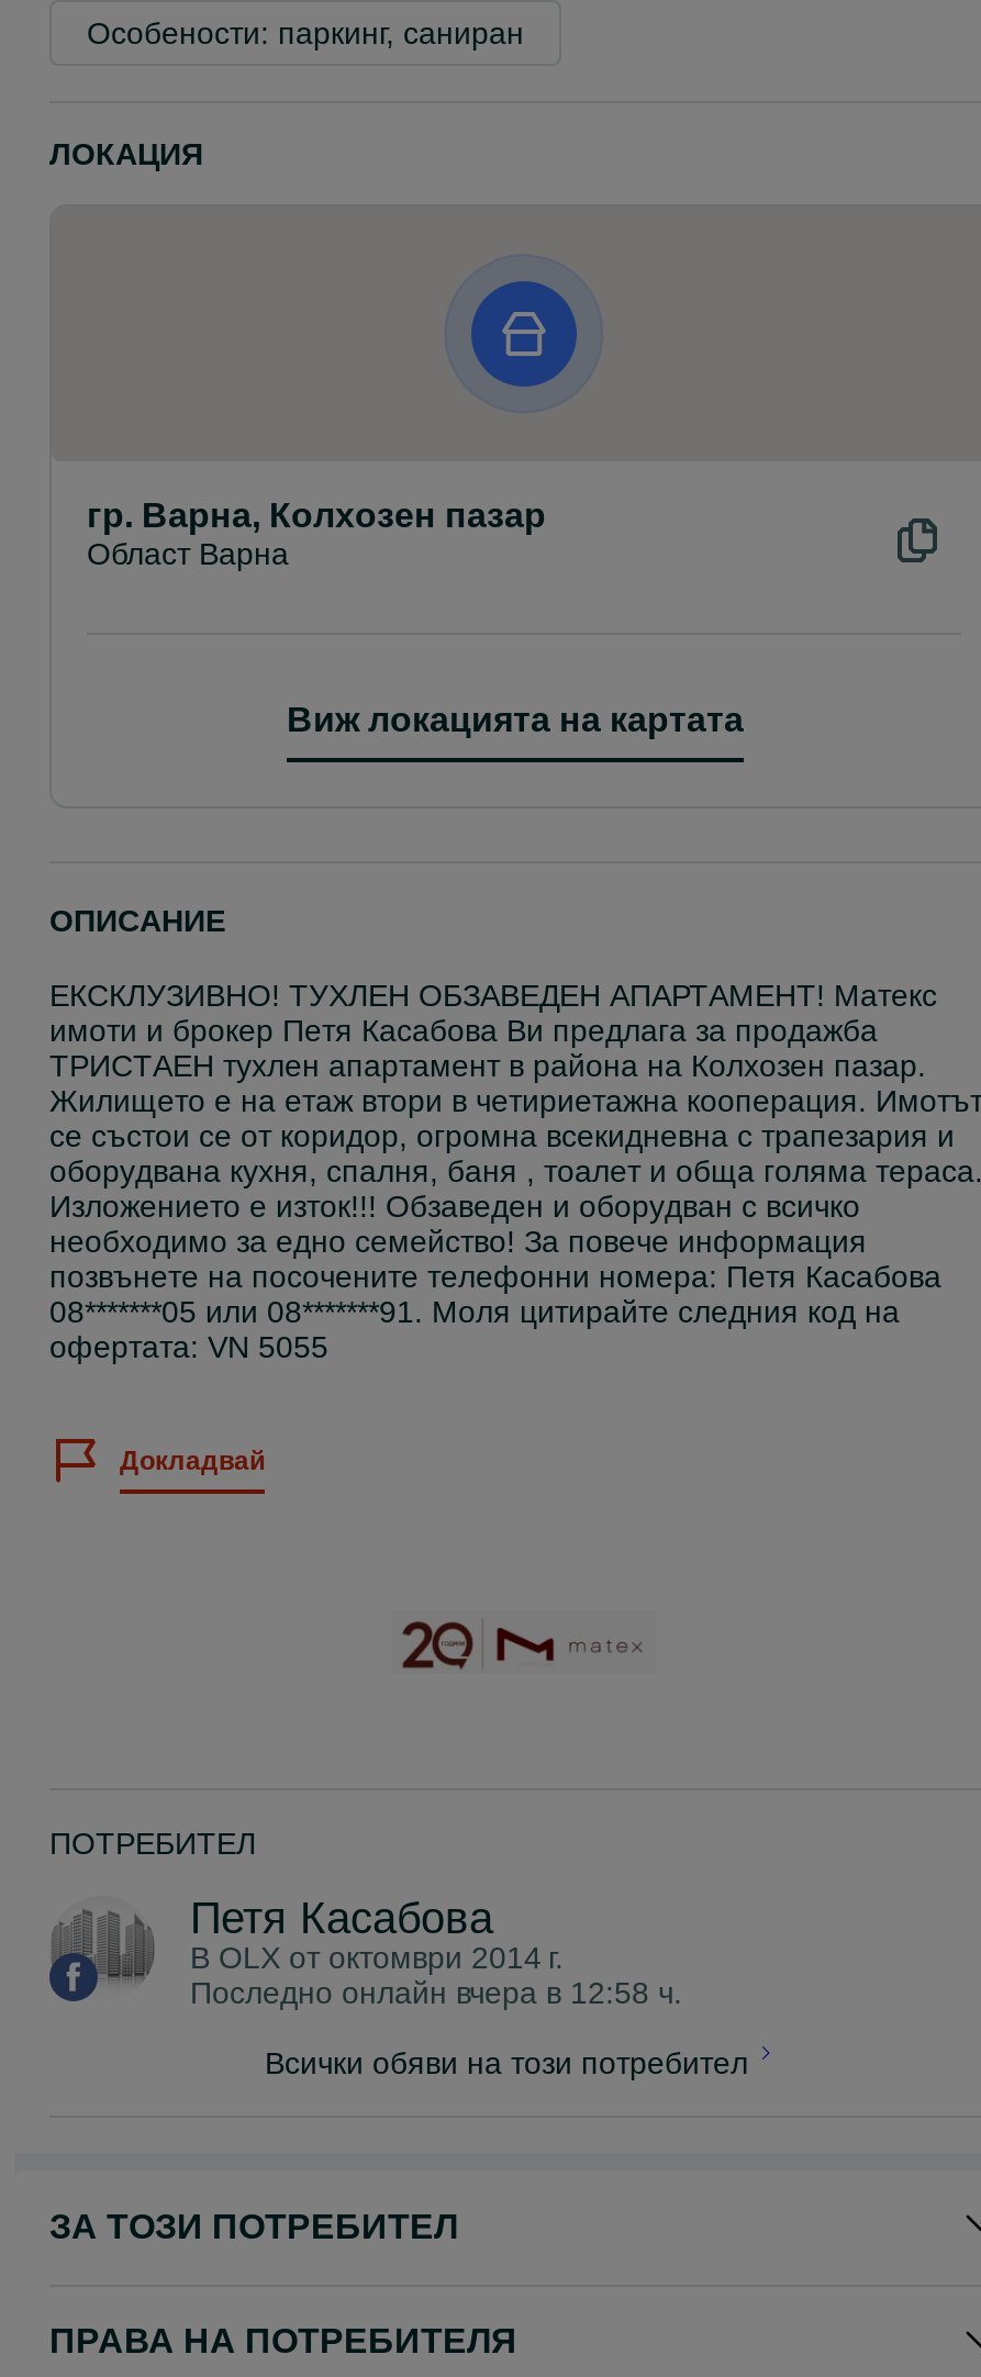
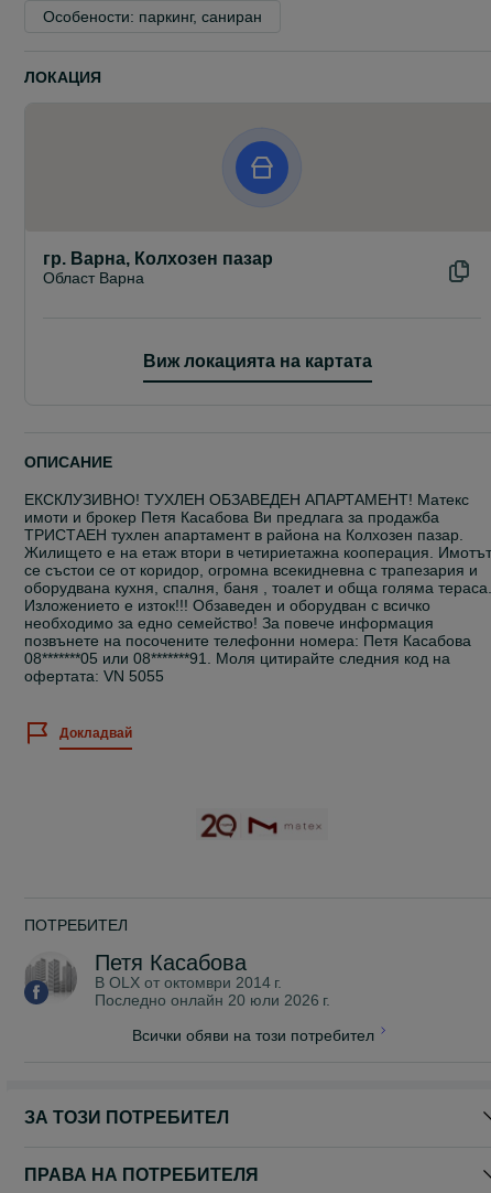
[190,1974,682,2009] Последно онлайн вчера в 12:58 ч. -> [95,991,330,1008] Последно онлайн 20 юли 2026 г.

